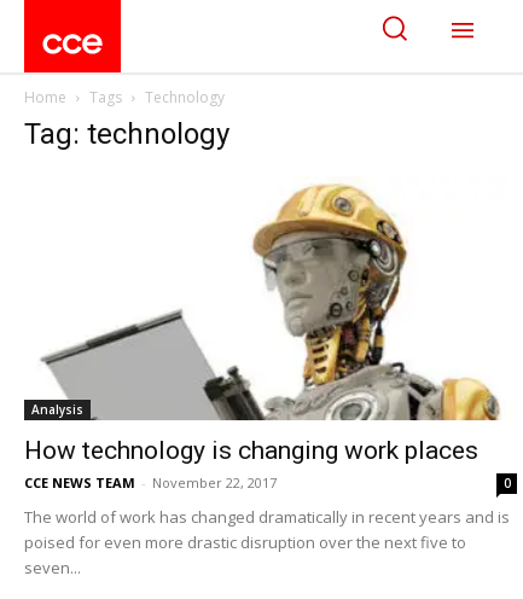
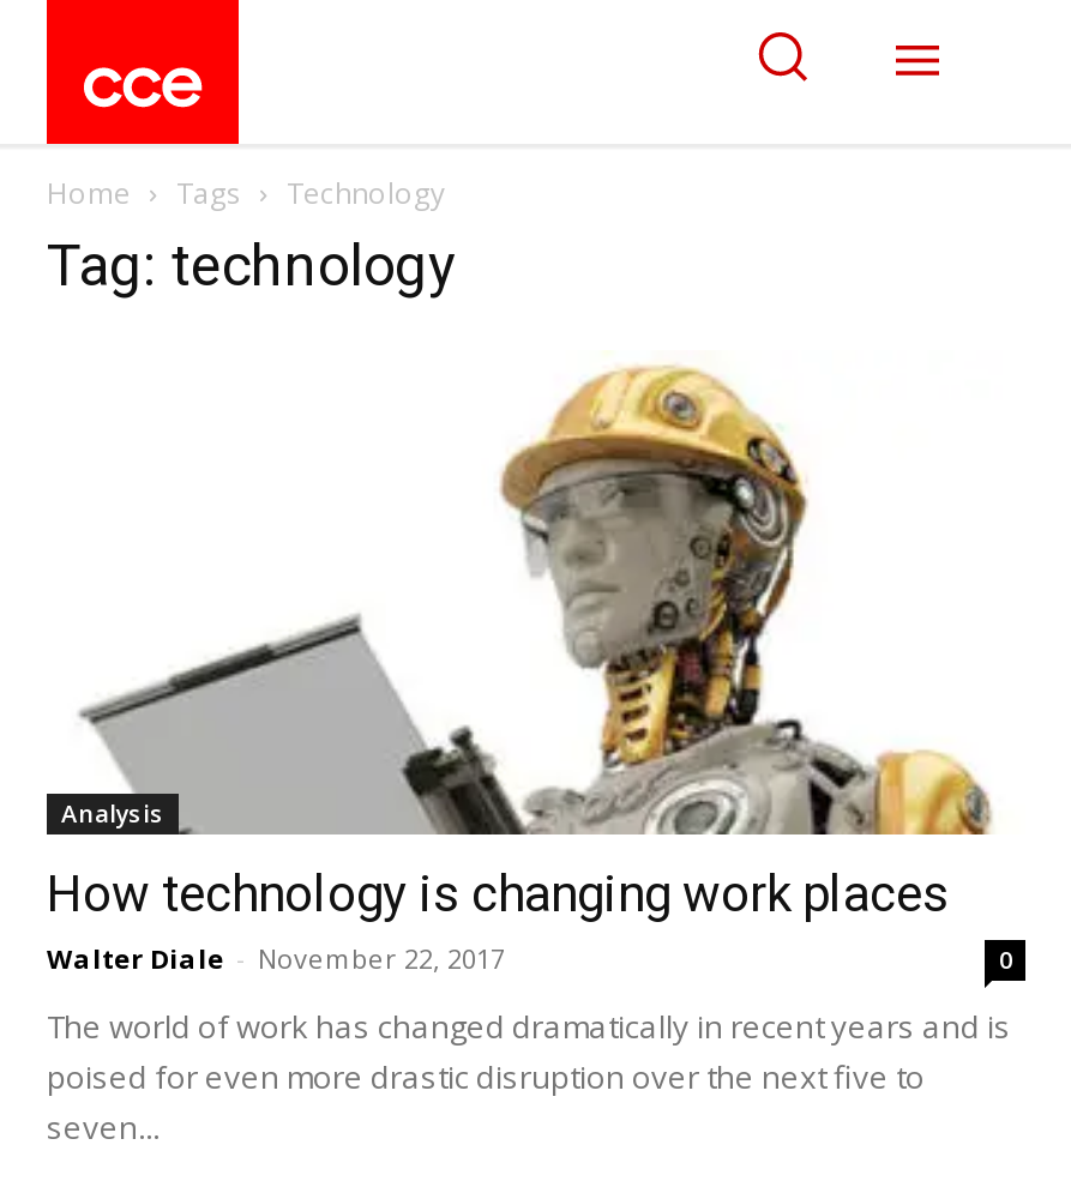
[24,473,277,491] CCE NEWS TEAM - November 22, 2017 -> [47,939,505,975] Walter Diale - November 22, 2017

